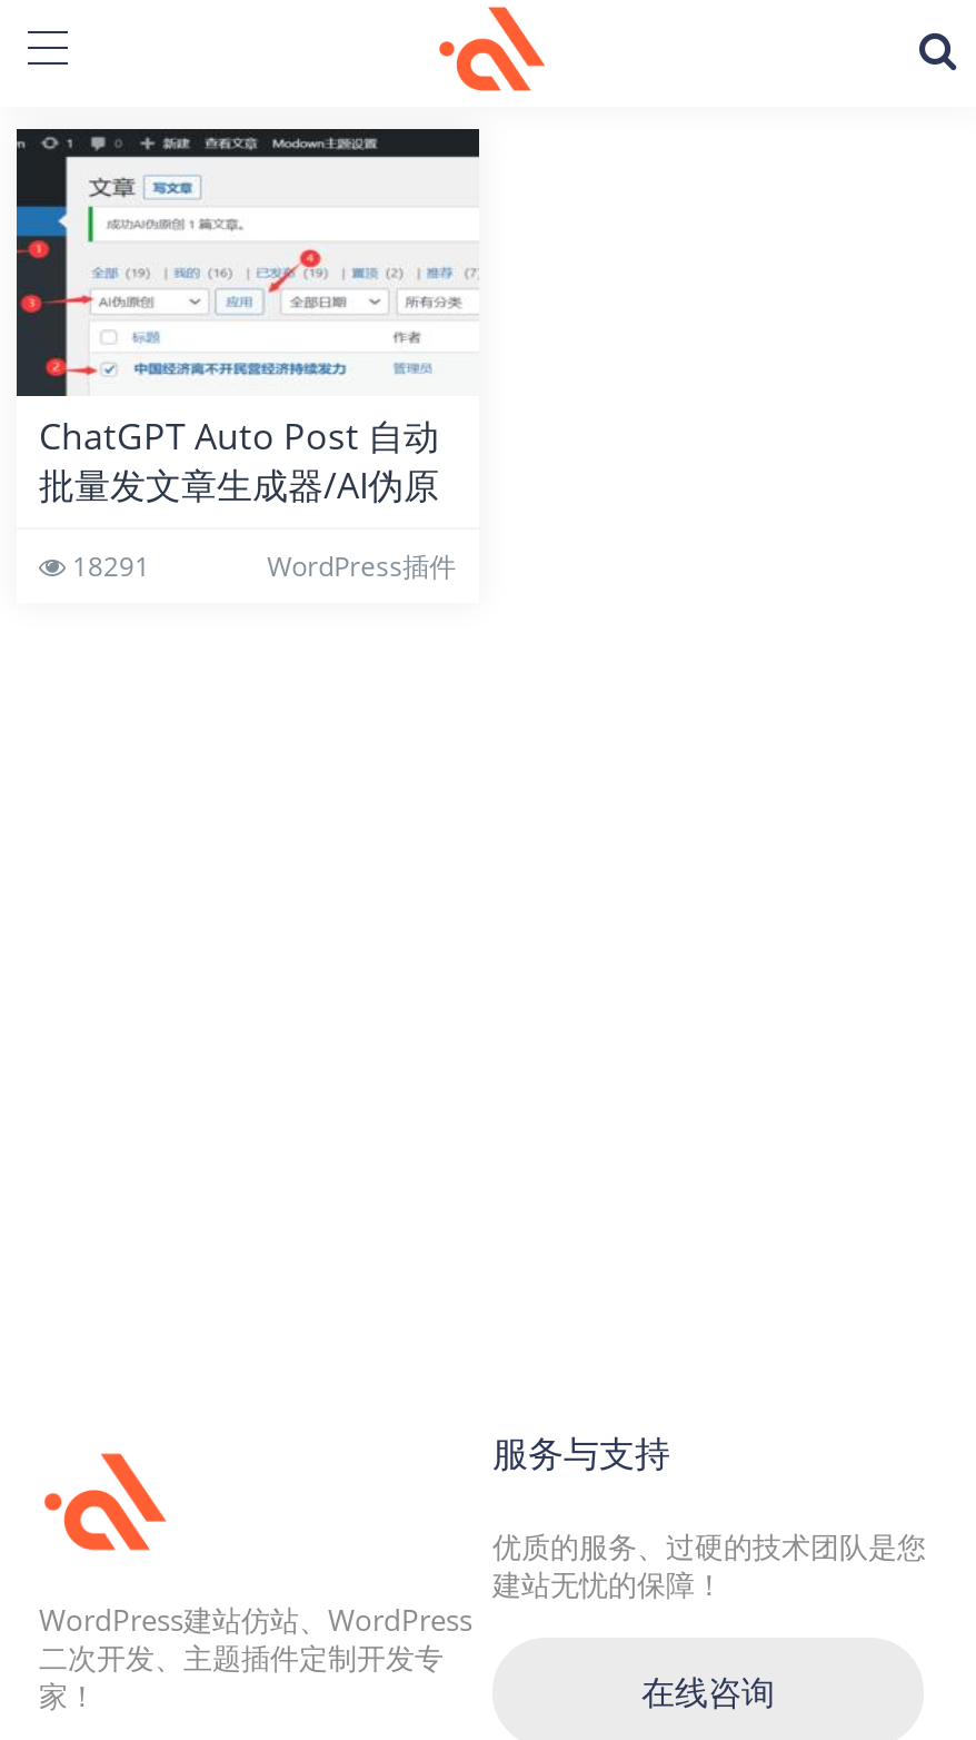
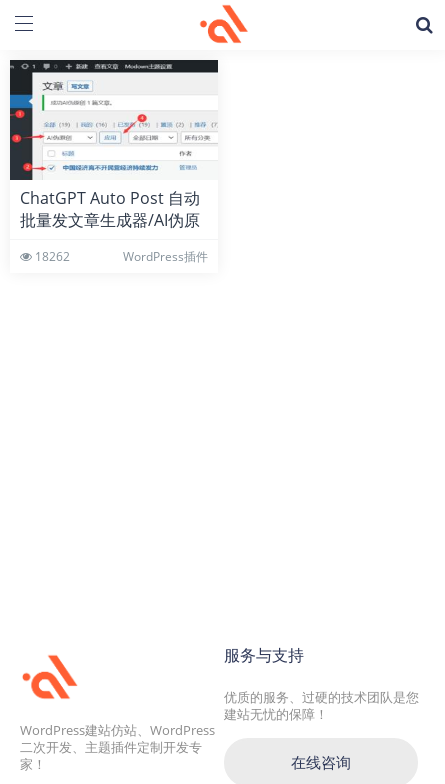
[66,547,150,585] 18291 -> [32,248,70,265] 18262

